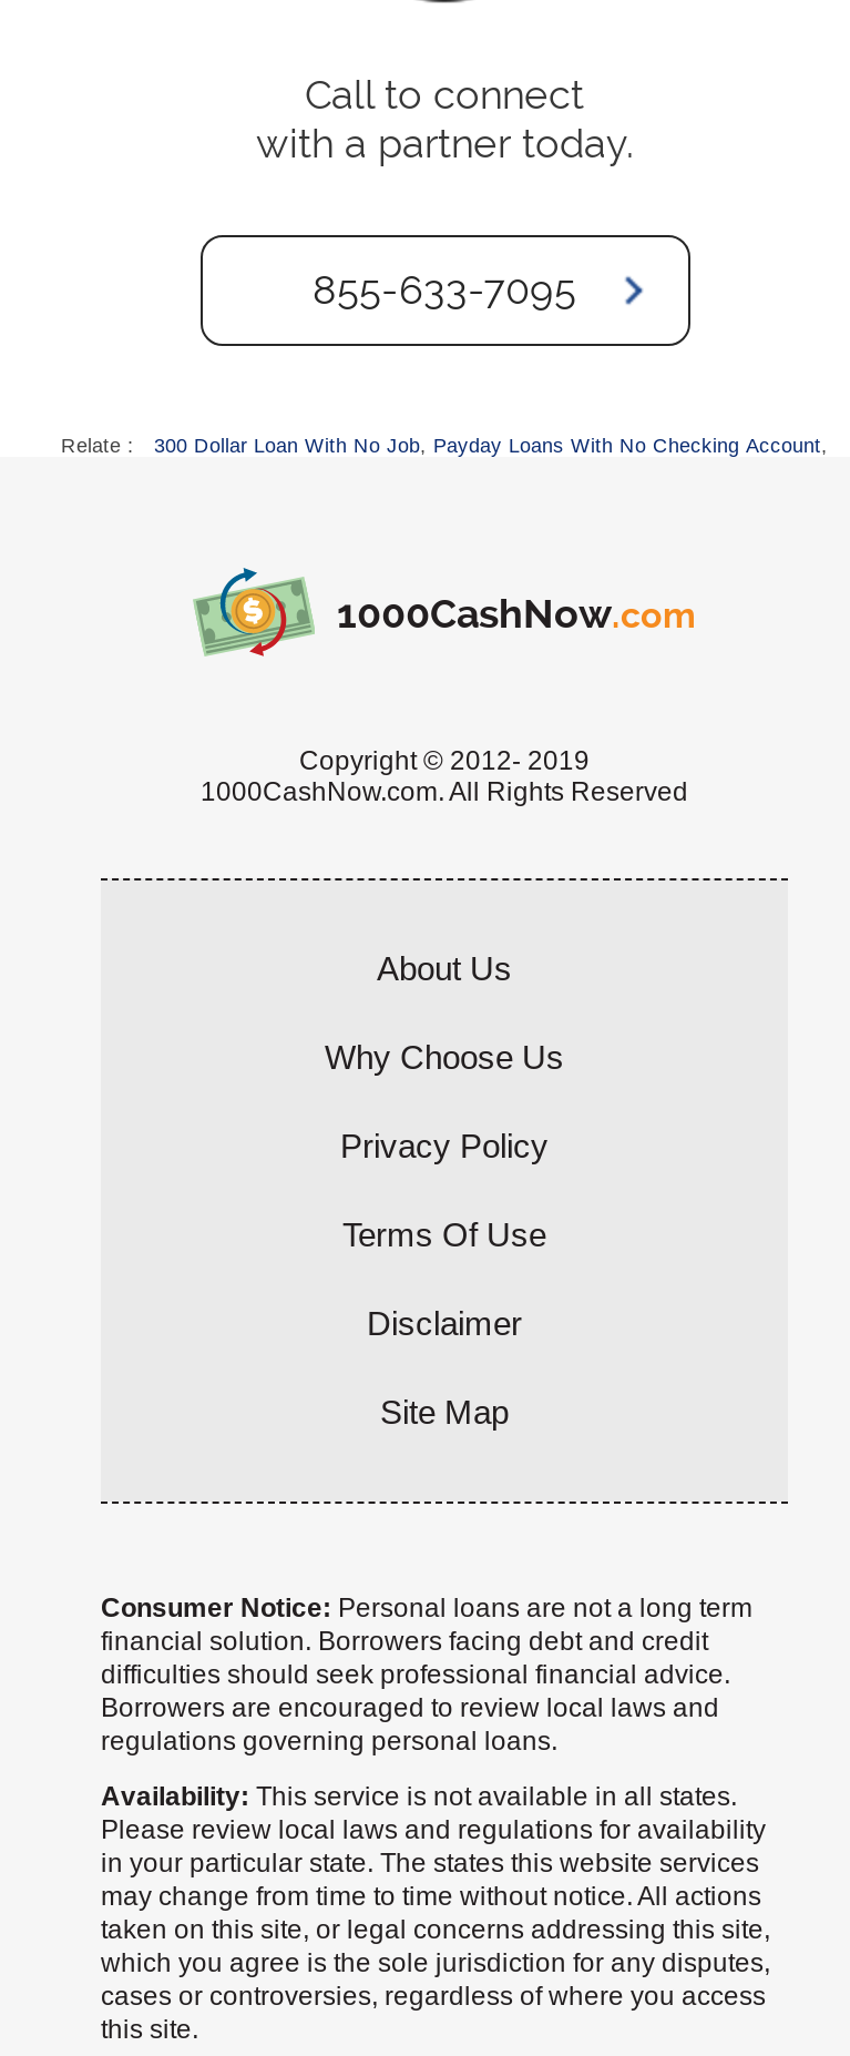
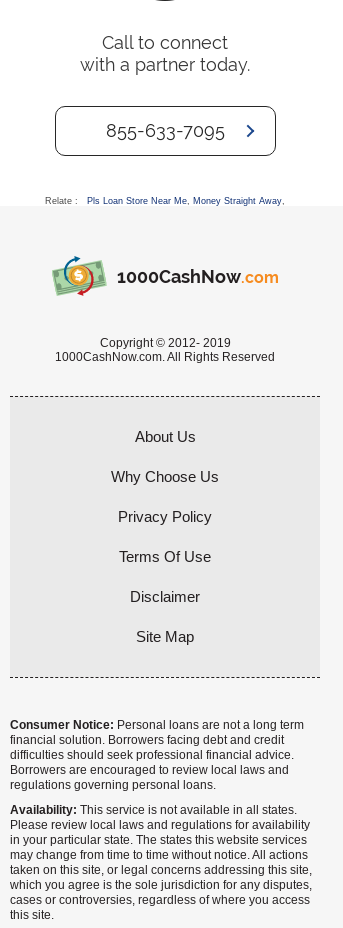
[61,435,828,457] Relate : 300 Dollar Loan With No Job, Payday Loans With No Checking Account, -> [45,196,285,206] Relate : Pls Loan Store Near Me, Money Straight Away,

